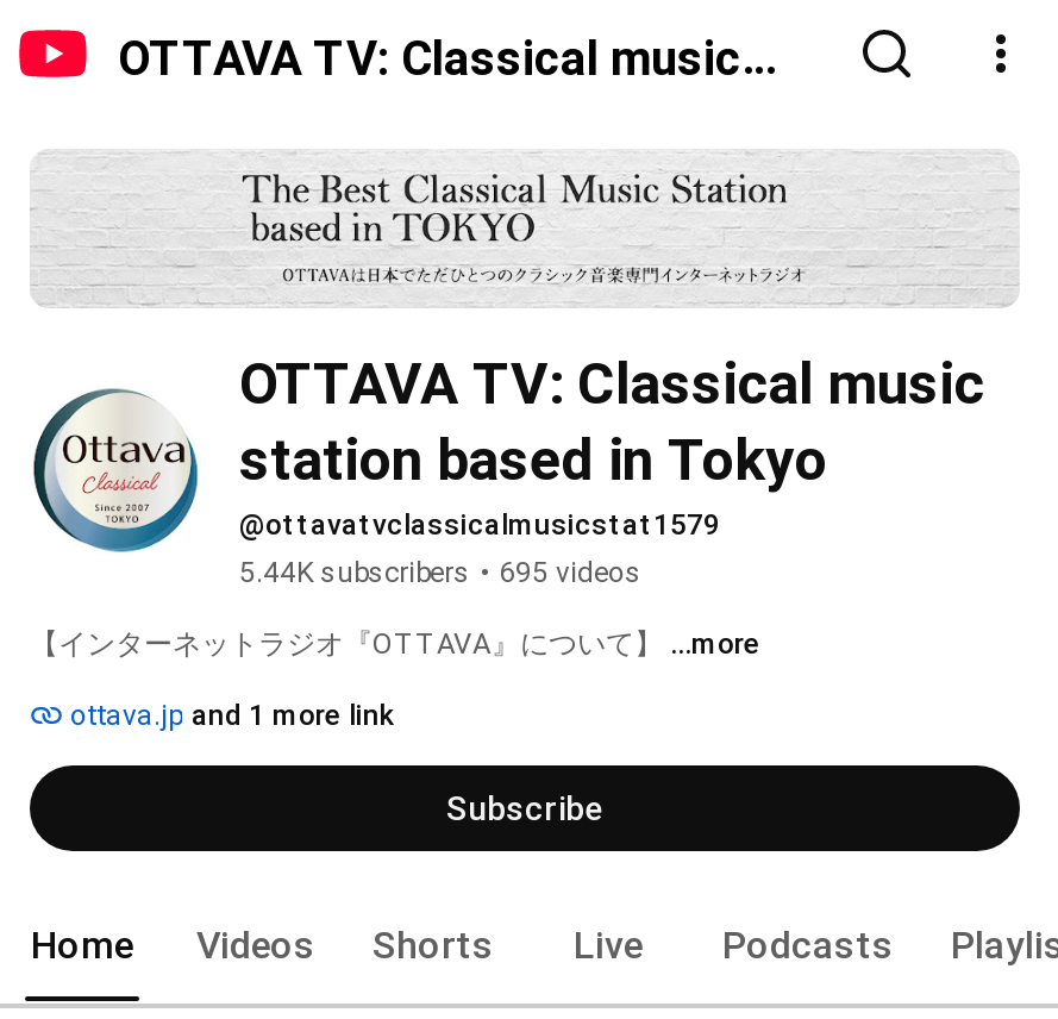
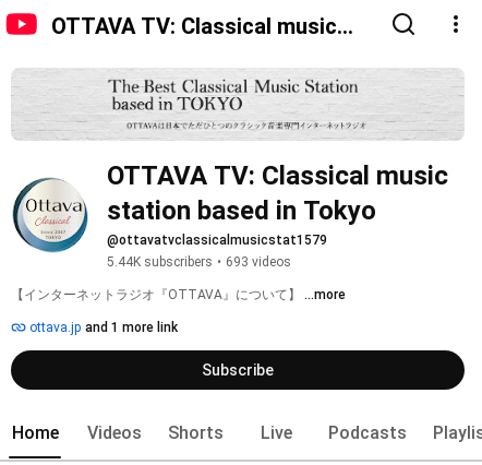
[239,556,641,589] 5.44K subscribers • 695 videos -> [107,254,291,270] 5.44K subscribers • 693 videos

